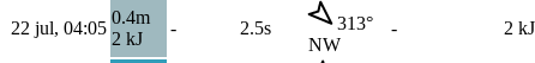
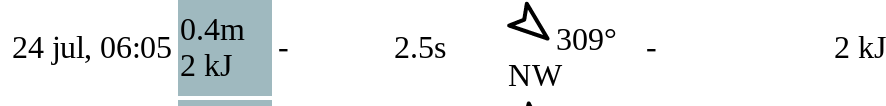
[11,18,107,38] 22 jul, 04:05 -> [12,30,172,64] 24 jul, 06:05
[337,13,373,33] 313° -> [556,22,616,56] 309°

